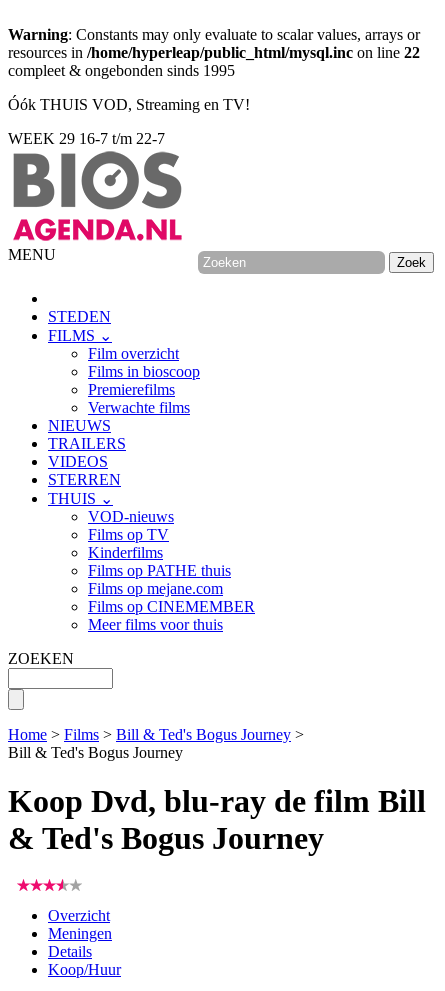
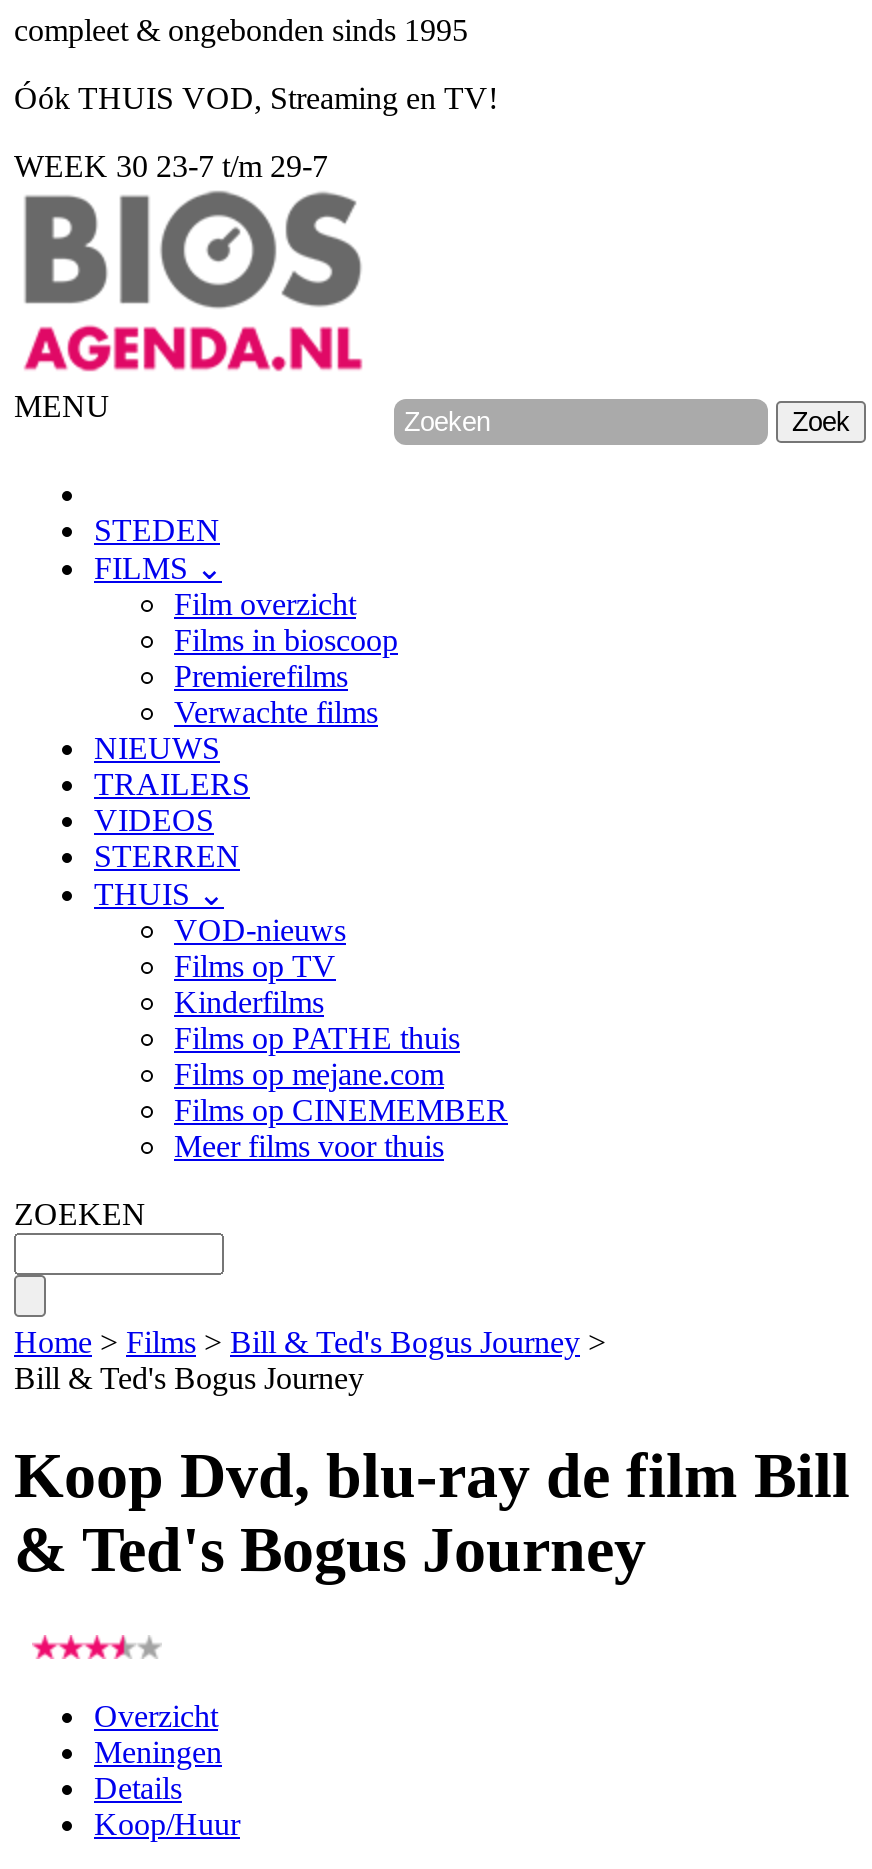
[8,26,420,61] Warning: Constants may only evaluate to scalar values, arrays or | resources in /home/hyperleap/public_html/mysql.inc on line 22 -> none
[8,130,165,147] WEEK 29 16-7 t/m 22-7 -> [14,149,328,183] WEEK 30 23-7 t/m 29-7

